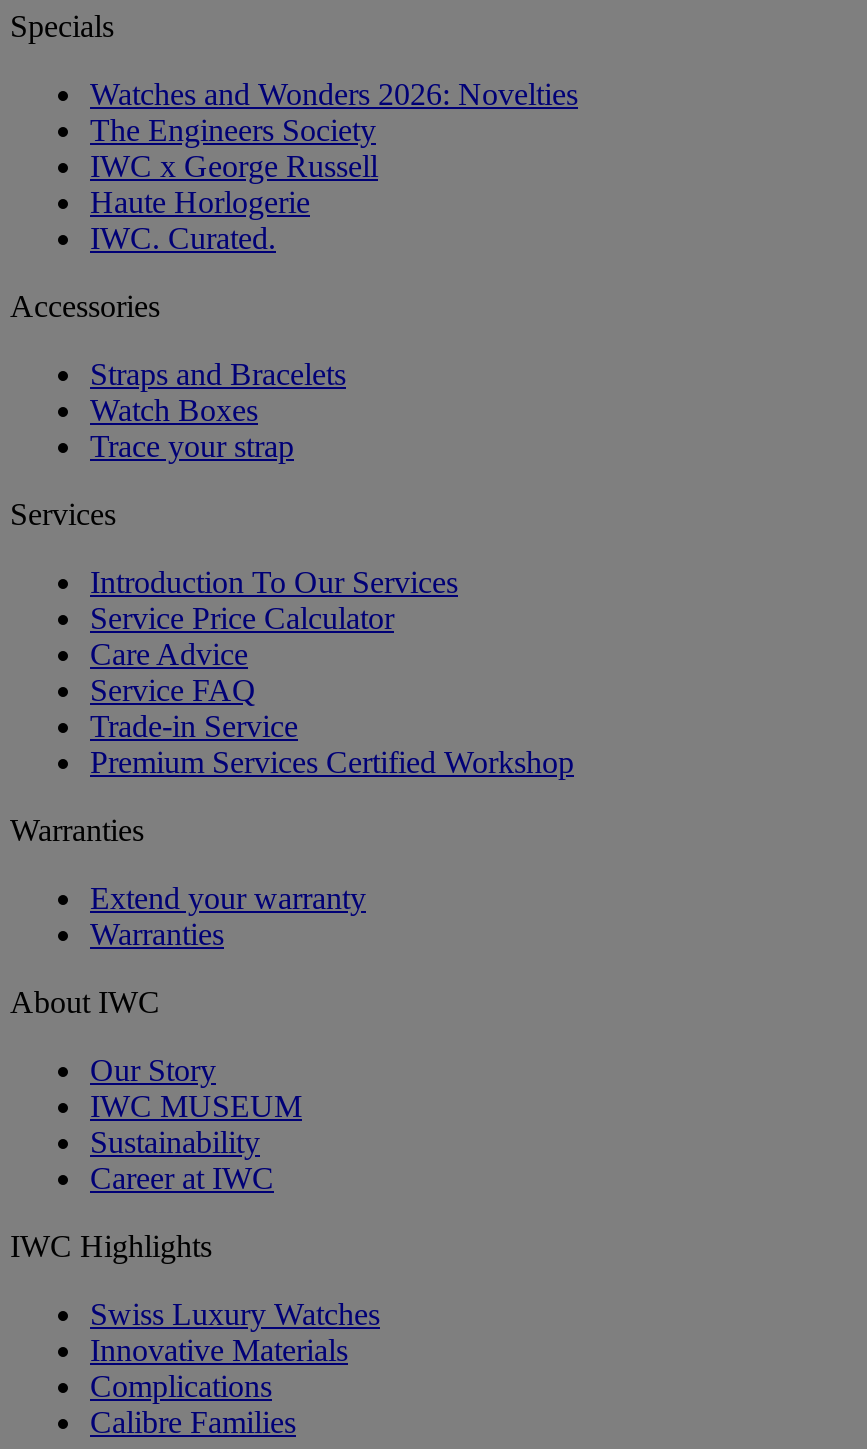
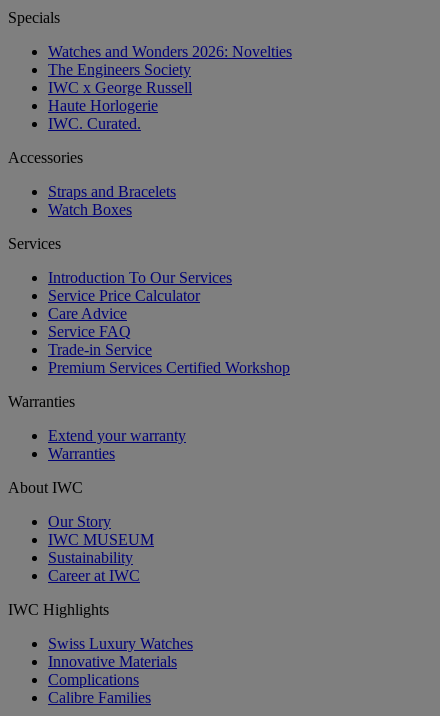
[90,429,294,463] Trace your strap -> none

